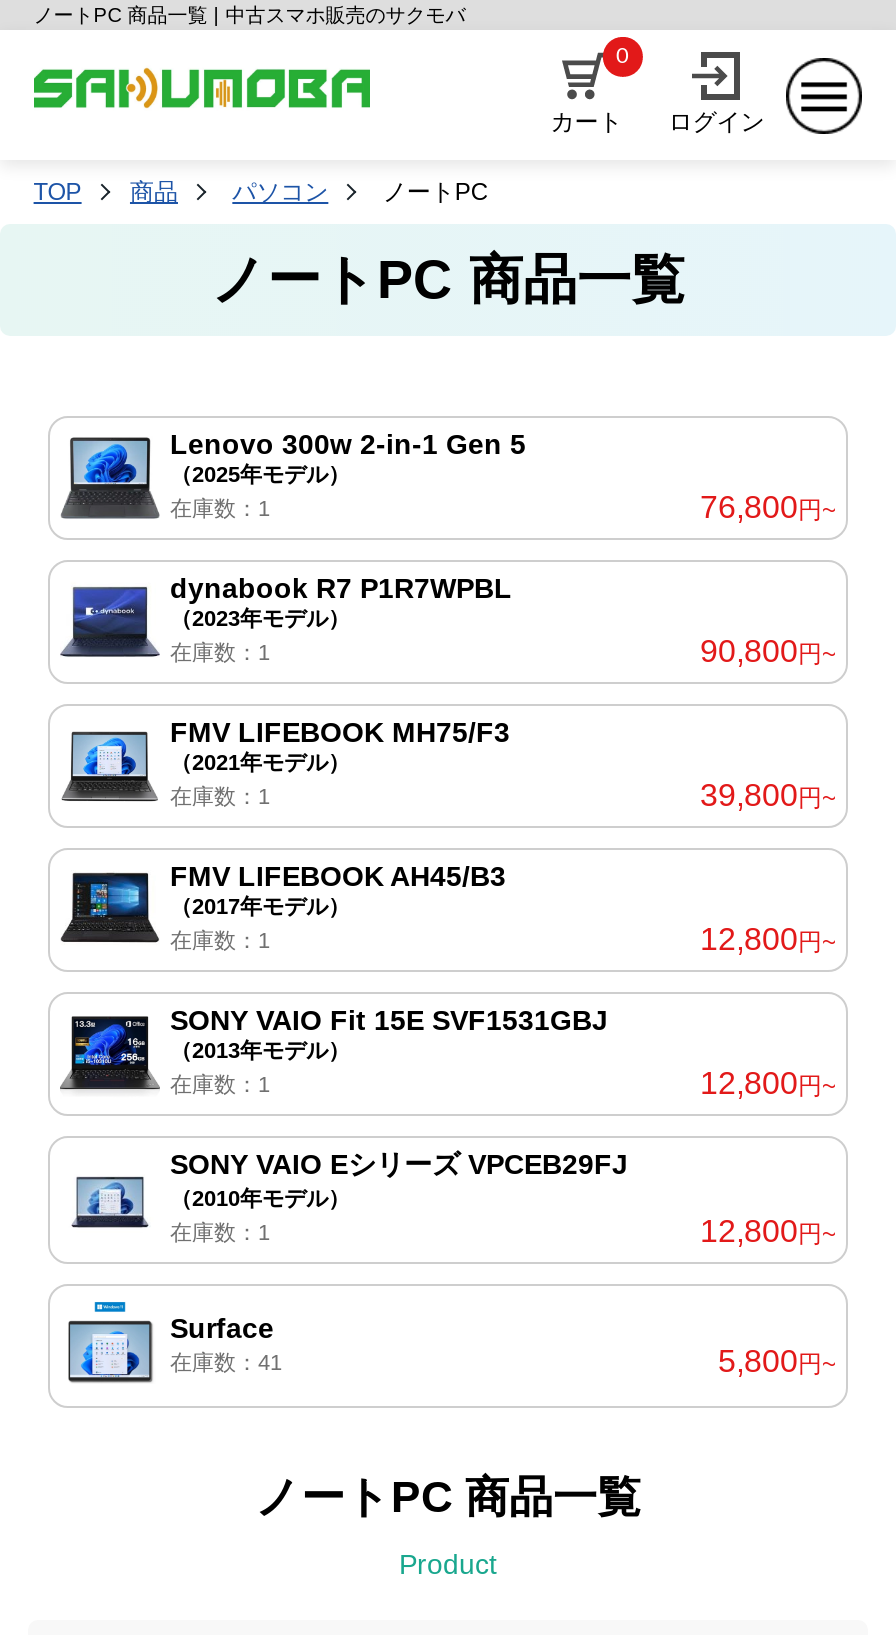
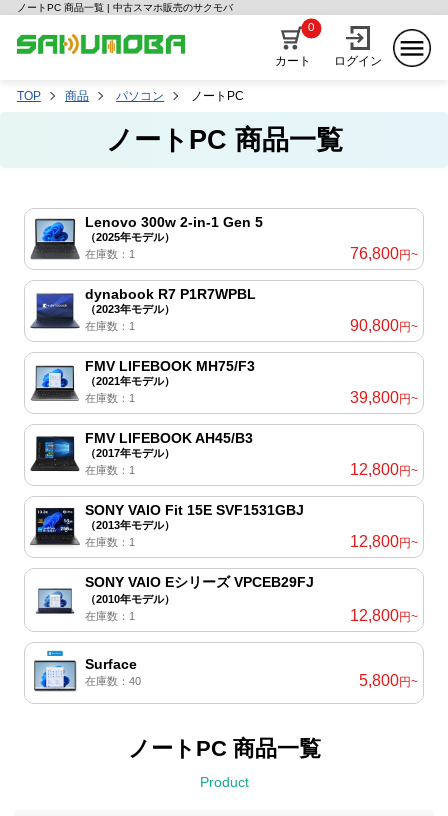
[170,1349,282,1373] 在庫数：41 -> [85,674,141,686] 在庫数：40

